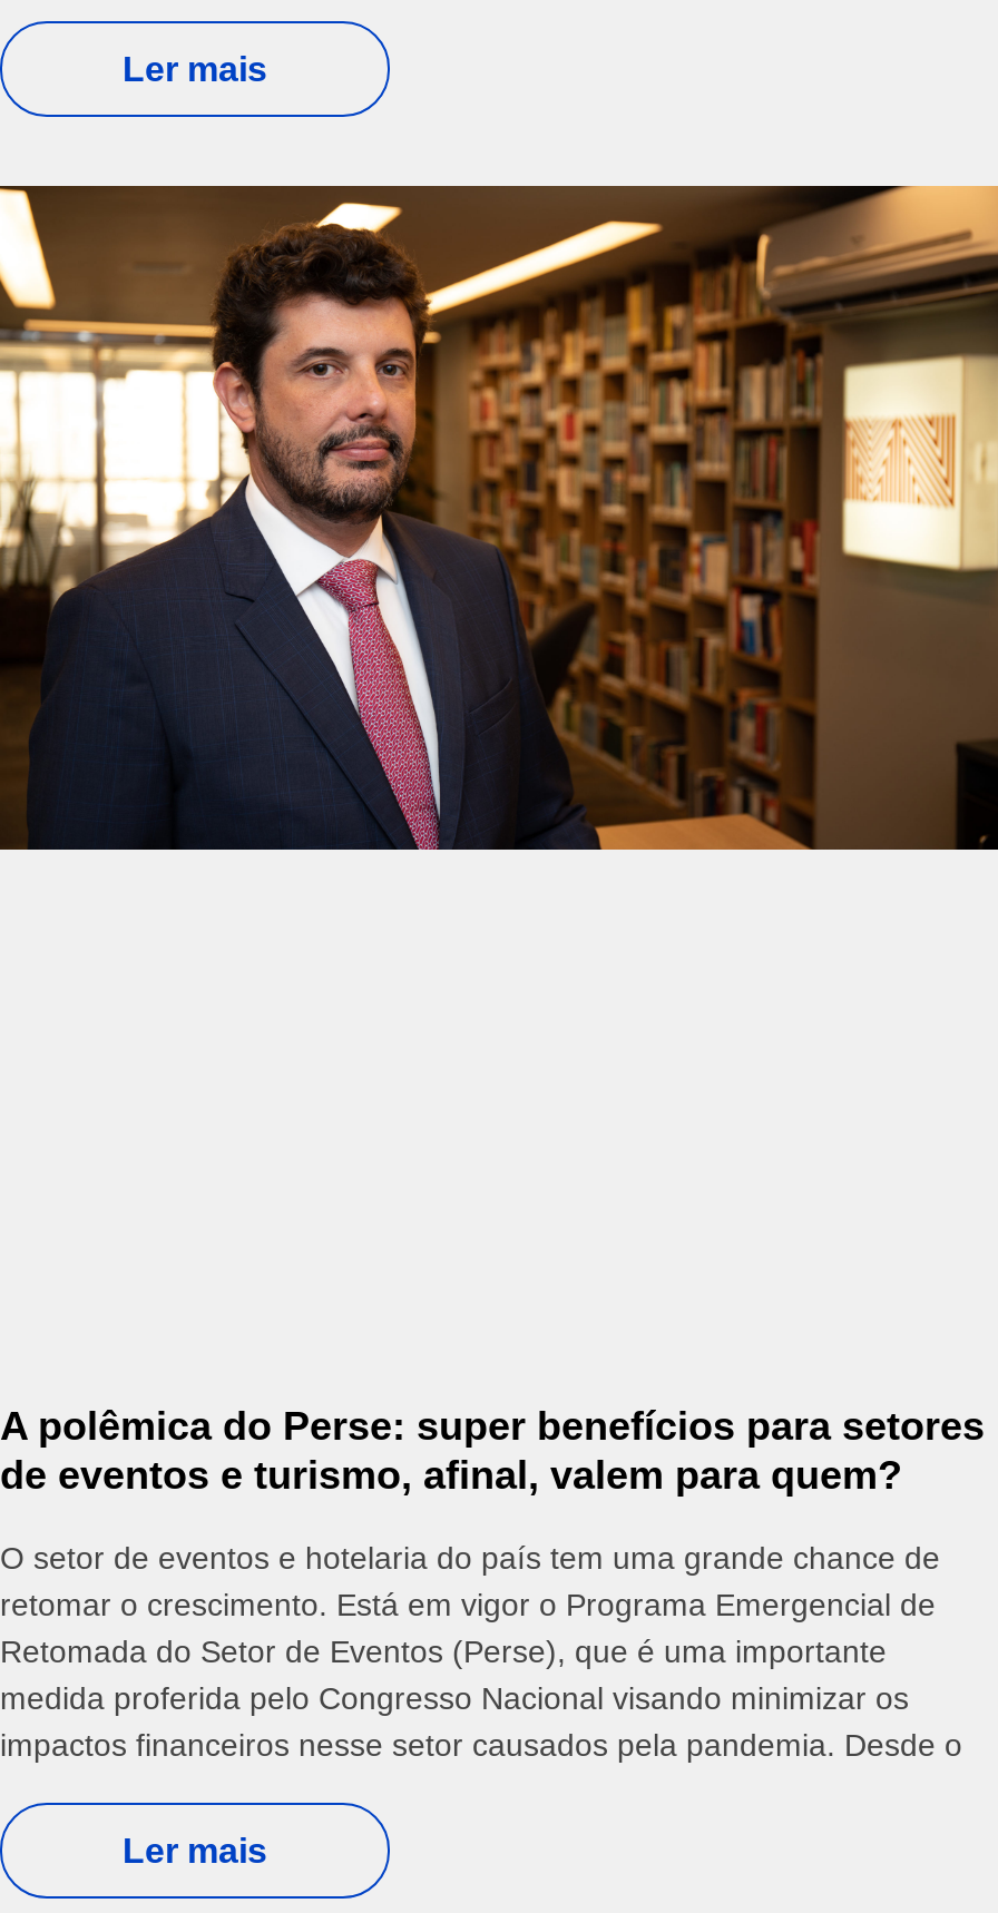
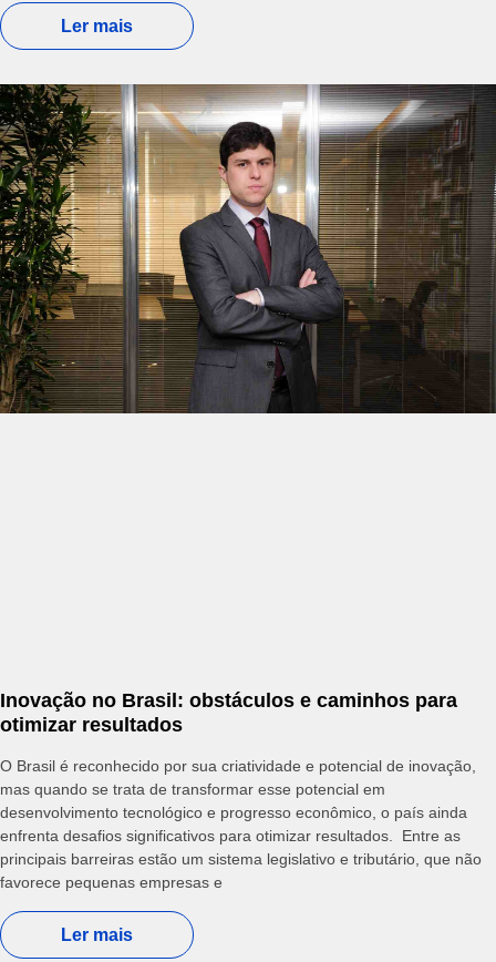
[7,185,991,853] [image] -> [3,83,493,416] [image]
[0,1405,985,1499] A polêmica do Perse: super benefícios para setores | de eventos e turismo, afinal, valem para quem? -> [0,689,457,736] Inovação no Brasil: obstáculos e caminhos para | otimizar resultados
[0,1541,962,1764] O setor de eventos e hotelaria do país tem uma grande chance de | retomar o crescimento. Está em vigor o Programa Emergencial de | Retomada do Setor de Eventos (Perse), que é uma importante | medida proferida pelo Congresso Nacional visando minimizar os | impactos financeiros nesse setor causados pela pandemia. Desde o -> [0,757,482,891] O Brasil é reconhecido por sua criatividade e potencial de inovação, | mas quando se trata de transformar esse potencial em | desenvolvimento tecnológico e progresso econômico, o país ainda | enfrenta desafios significativos para otimizar resultados. Entre as | principais barreiras estão um sistema legislativo e tributário, que não | favorece pequenas empresas e

